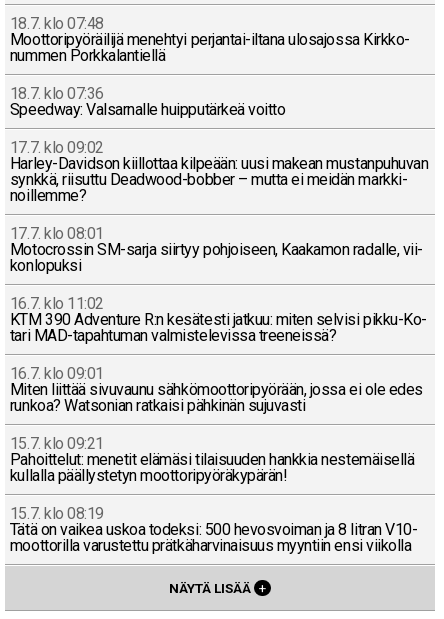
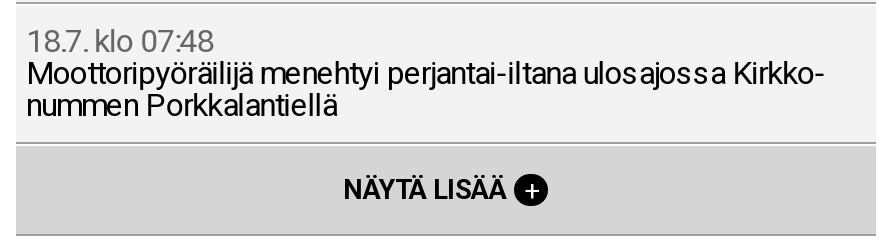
[10,84,428,555] 18.7. klo 07:36 | Speedway: Valsarnalle huipputärkeä voitto | 17.7. klo 09:02 | Harley-Davidson kiillottaa kilpeään: uusi makean mustanpuhuvan | synkkä, riisuttu Deadwood-bobber – mutta ei meidän markki | noillemme? | 17.7. klo 08:01 | Motocrossin SM-sarja siirtyy pohjoiseen, Kaakamon radalle, vii | konlopuksi | 16.7. klo 11:02 | KTM 390 Adventure R:n kesätesti jatkuu: miten selvisi pikku-Ko | tari MAD-tapahtuman valmistelevissa treeneissä? | 16.7. klo 09:01 | Miten liittää sivuvaunu sähkömoottoripyörään, jossa ei ole edes | runkoa? Watsonian ratkaisi pähkinän sujuvasti | 15.7. klo 09:21 | Pahoittelut: menetit elämäsi tilaisuuden hankkia nestemäisellä | kullalla päällystetyn moottoripyöräkypärän! | 15.7. klo 08:19 | Tätä on vaikea uskoa todeksi: 500 hevosvoiman ja 8 litran V10- | moottorilla varustettu prätkäharvinaisuus myyntiin ensi viikolla -> none

